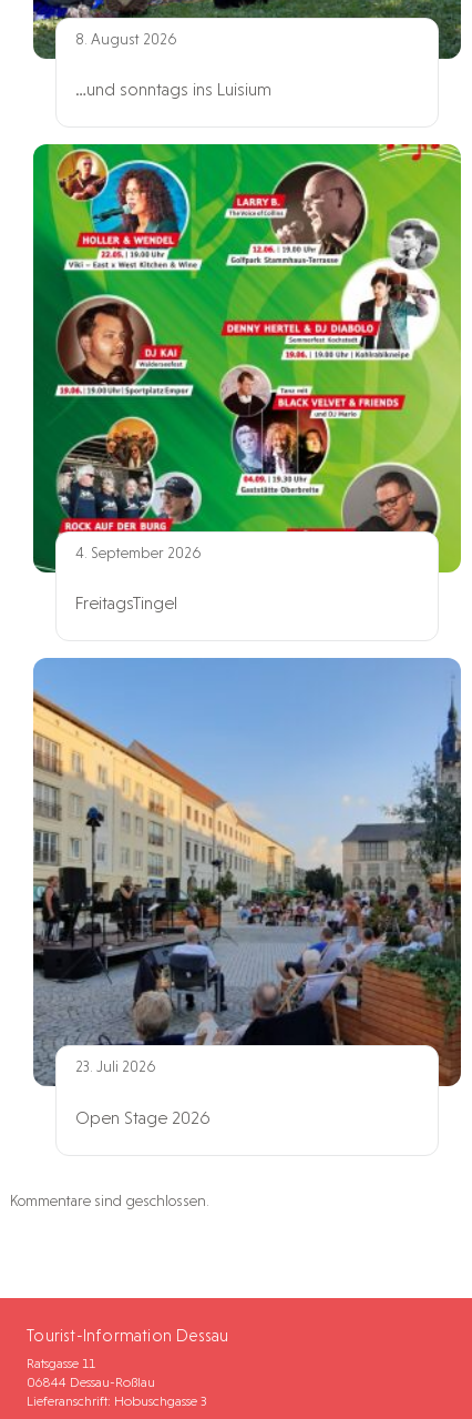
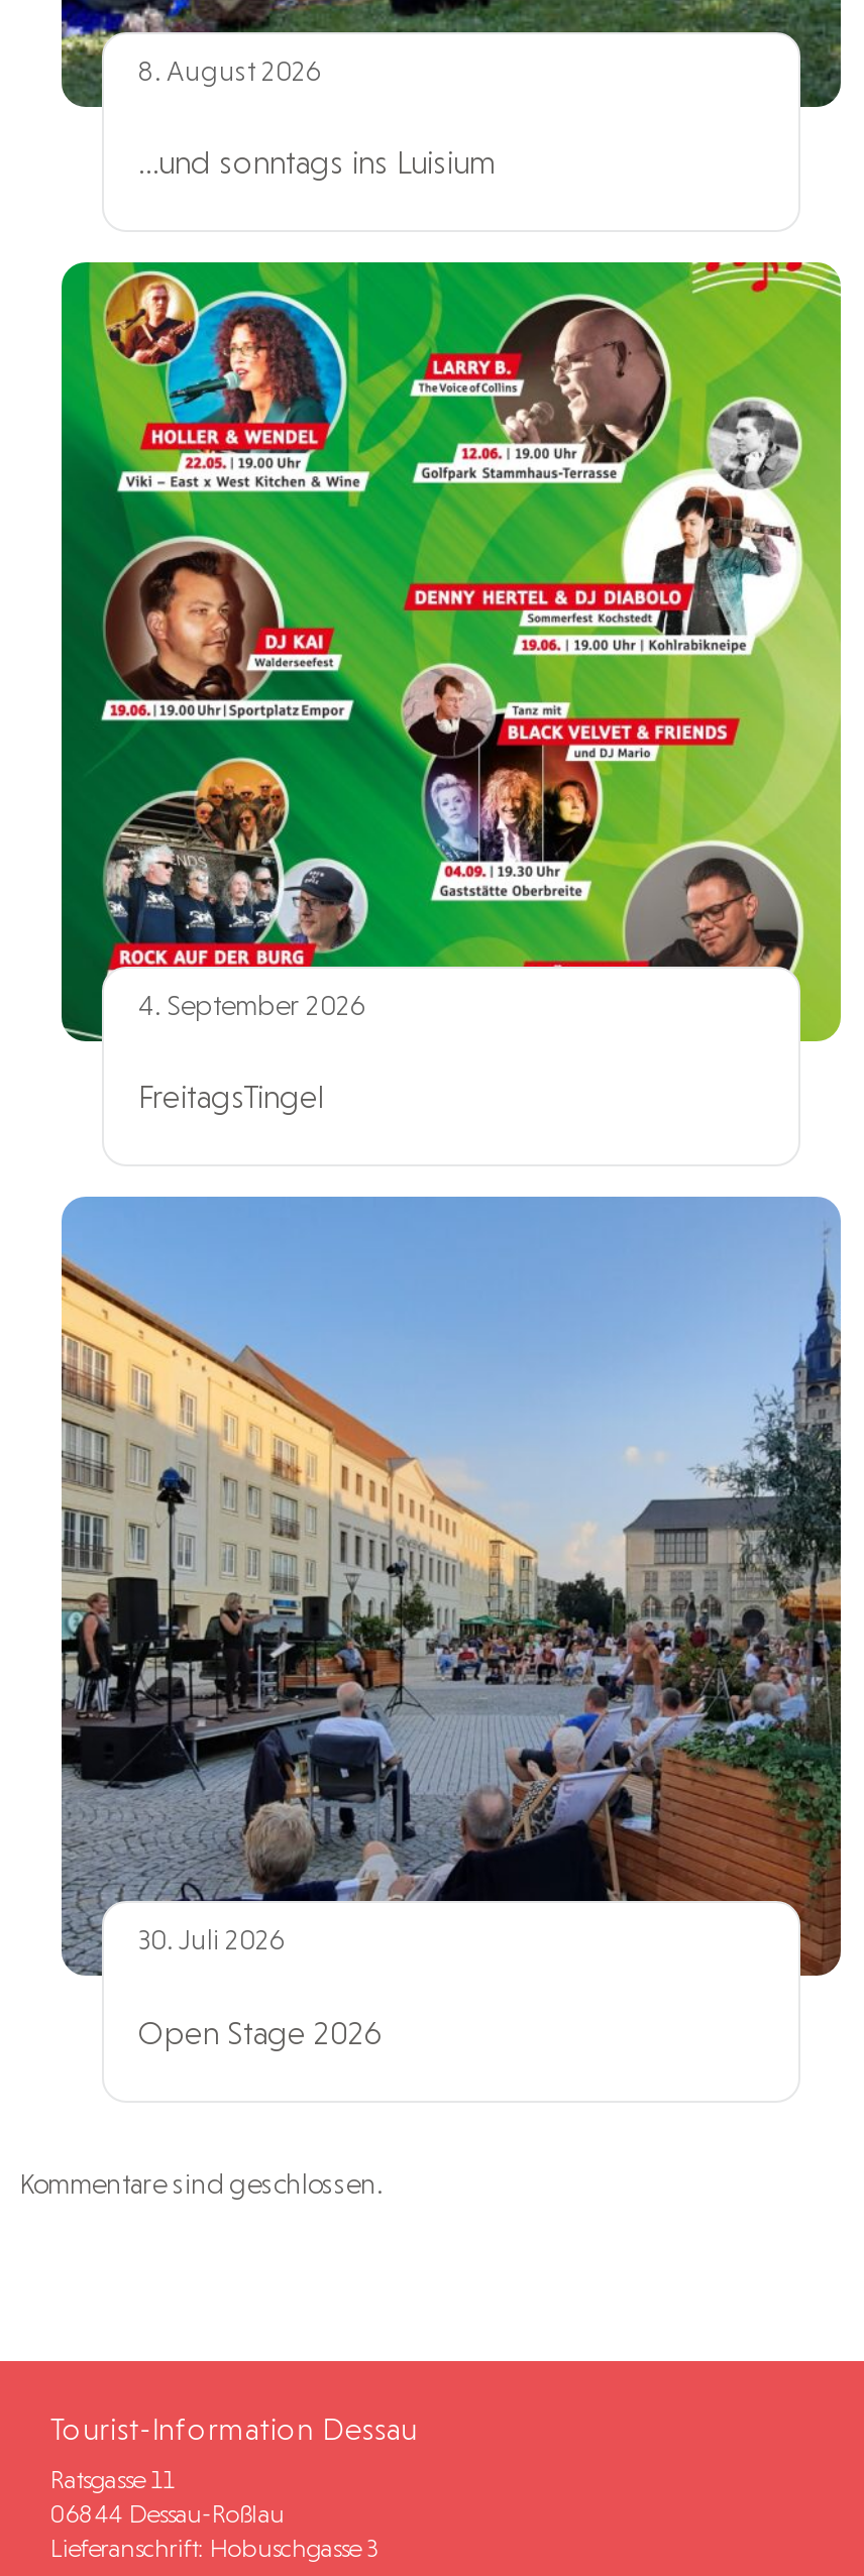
[75,1058,155,1076] 23. Juli 2026 -> [138,1924,286,1956] 30. Juli 2026

